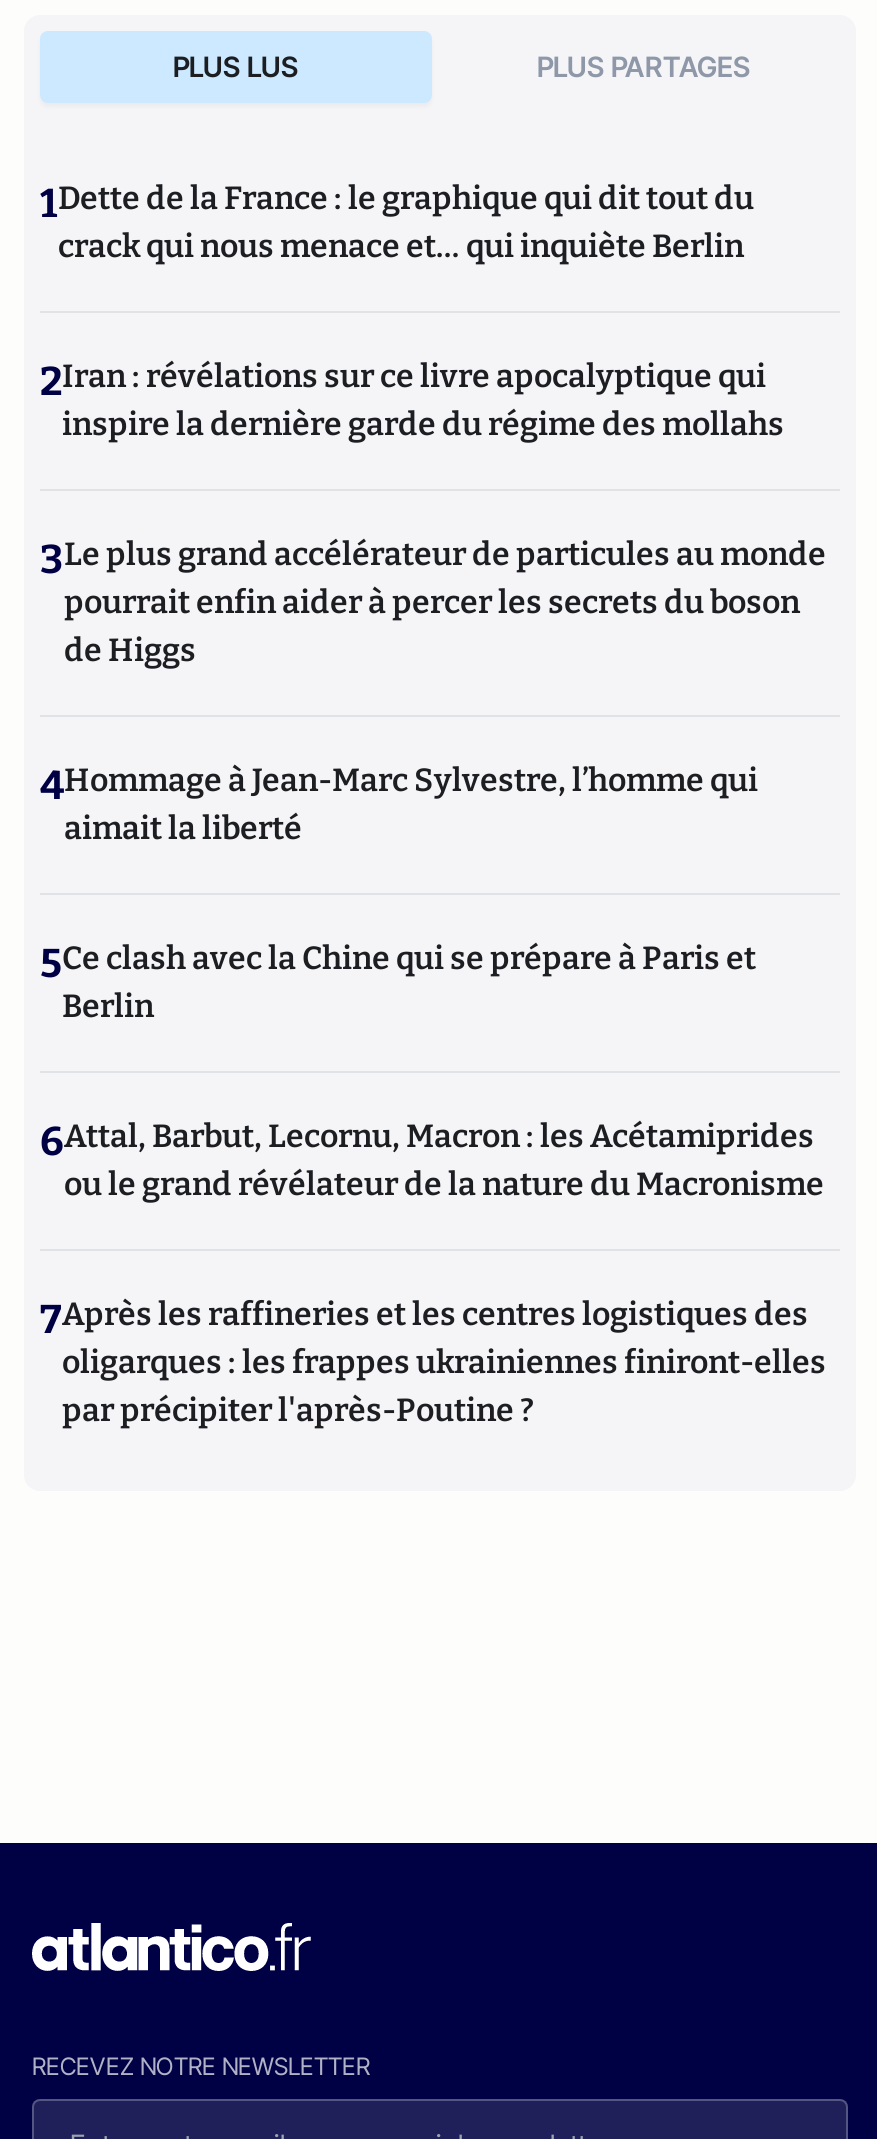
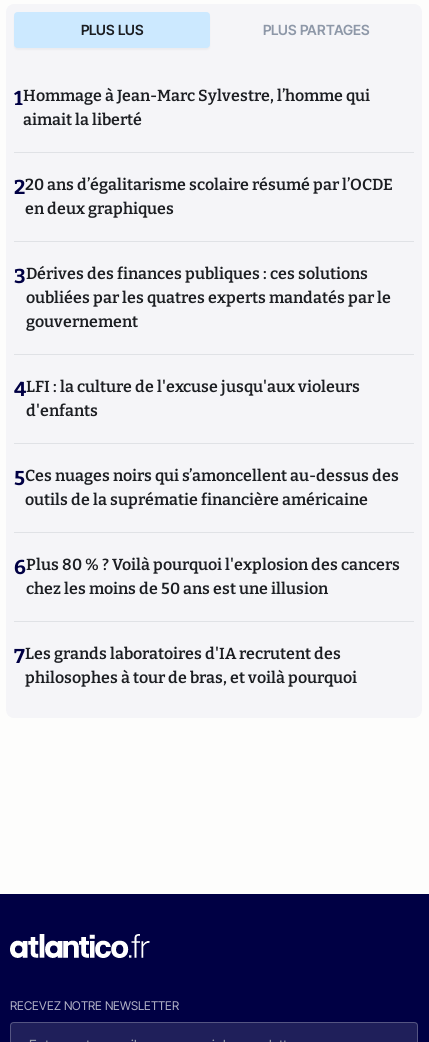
[40,179,826,809] 1Dette de la France : le graphique qui dit tout du | crack qui nous menace et… qui inquiète Berlin | 2Iran : révélations sur ce livre apocalyptique qui | inspire la dernière garde du régime des mollahs | 3Le plus grand accélérateur de particules au monde | pourrait enfin aider à percer les secrets du boson | de Higgs | 4Hommage à Jean-Marc Sylvestre, l’homme qui -> [14,86,370,110] 1Hommage à Jean-Marc Sylvestre, l’homme qui
moved [64,809,302,847] -> [23,110,142,129]: aimait la liberté
[40,939,826,1429] 5Ce clash avec la Chine qui se prépare à Paris et | Berlin | 6Attal, Barbut, Lecornu, Macron : les Acétamiprides | ou le grand révélateur de la nature du Macronisme | 7Après les raffineries et les centres logistiques des | oligarques : les frappes ukrainiennes finiront-elles | par précipiter l'après-Poutine ? -> [14,175,400,687] 220 ans d’égalitarisme scolaire résumé par l’OCDE | en deux graphiques | 3Dérives des finances publiques : ces solutions | oubliées par les quatres experts mandatés par le | gouvernement | 4LFI : la culture de l'excuse jusqu'aux violeurs | d'enfants | 5Ces nuages noirs qui s’amoncellent au-dessus des | outils de la suprématie financière américaine | 6Plus 80 % ? Voilà pourquoi l'explosion des cancers | chez les moins de 50 ans est une illusion | 7Les grands laboratoires d'IA recrutent des | philosophes à tour de bras, et voilà pourquoi

